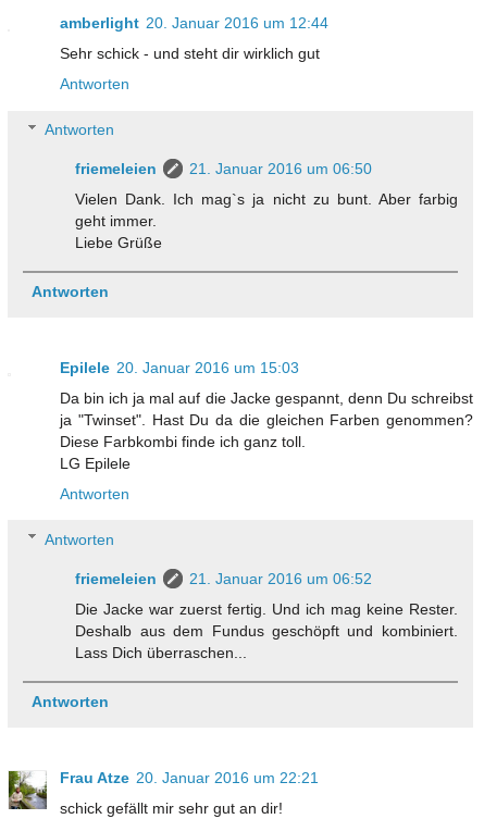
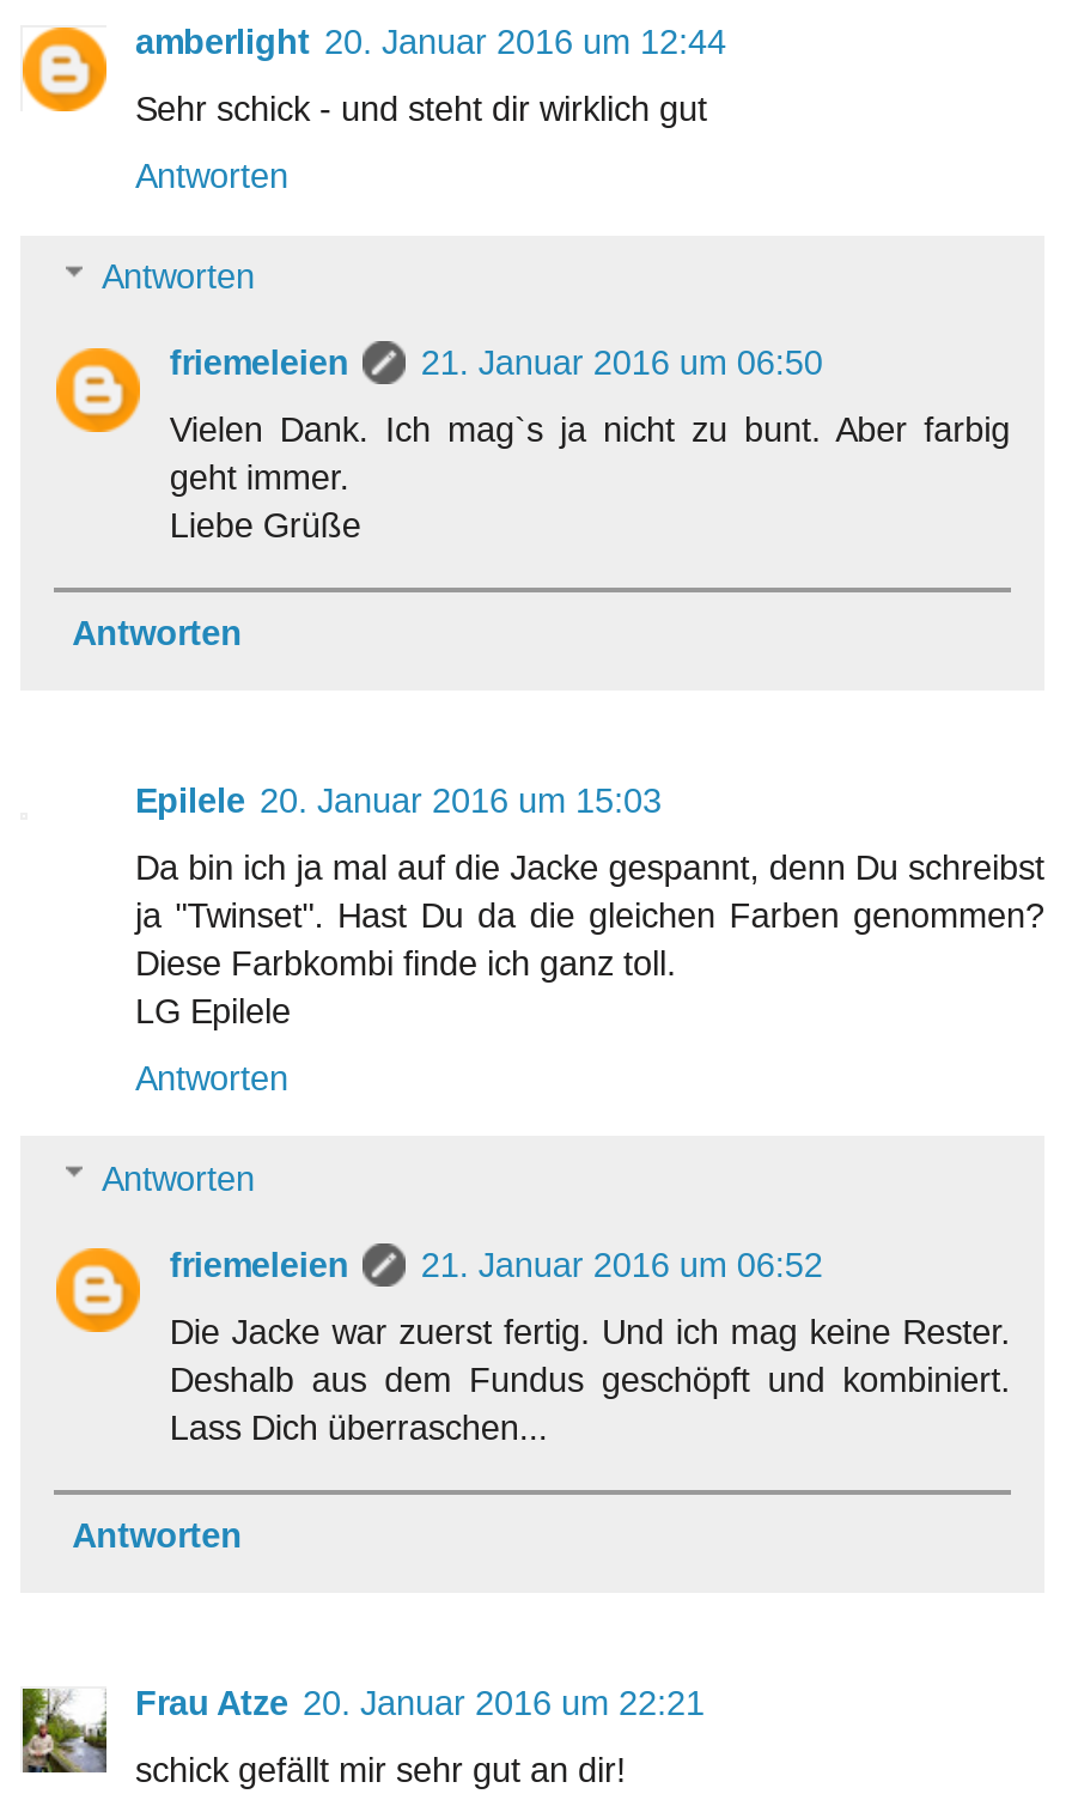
none -> [18,23,109,114] [image]
none -> [54,346,142,434] [image]
none -> [54,1246,142,1334] [image]

